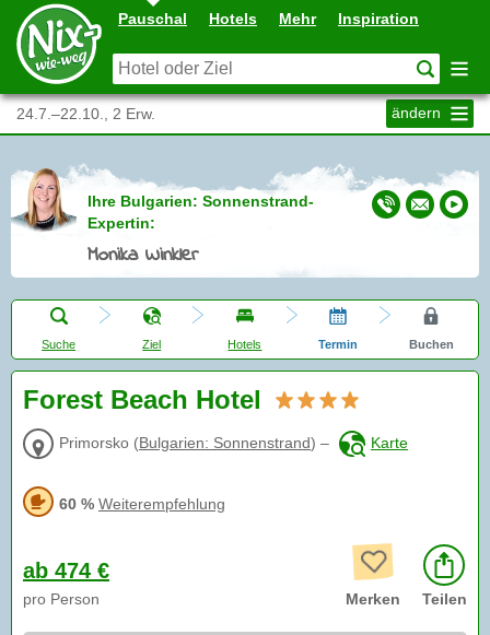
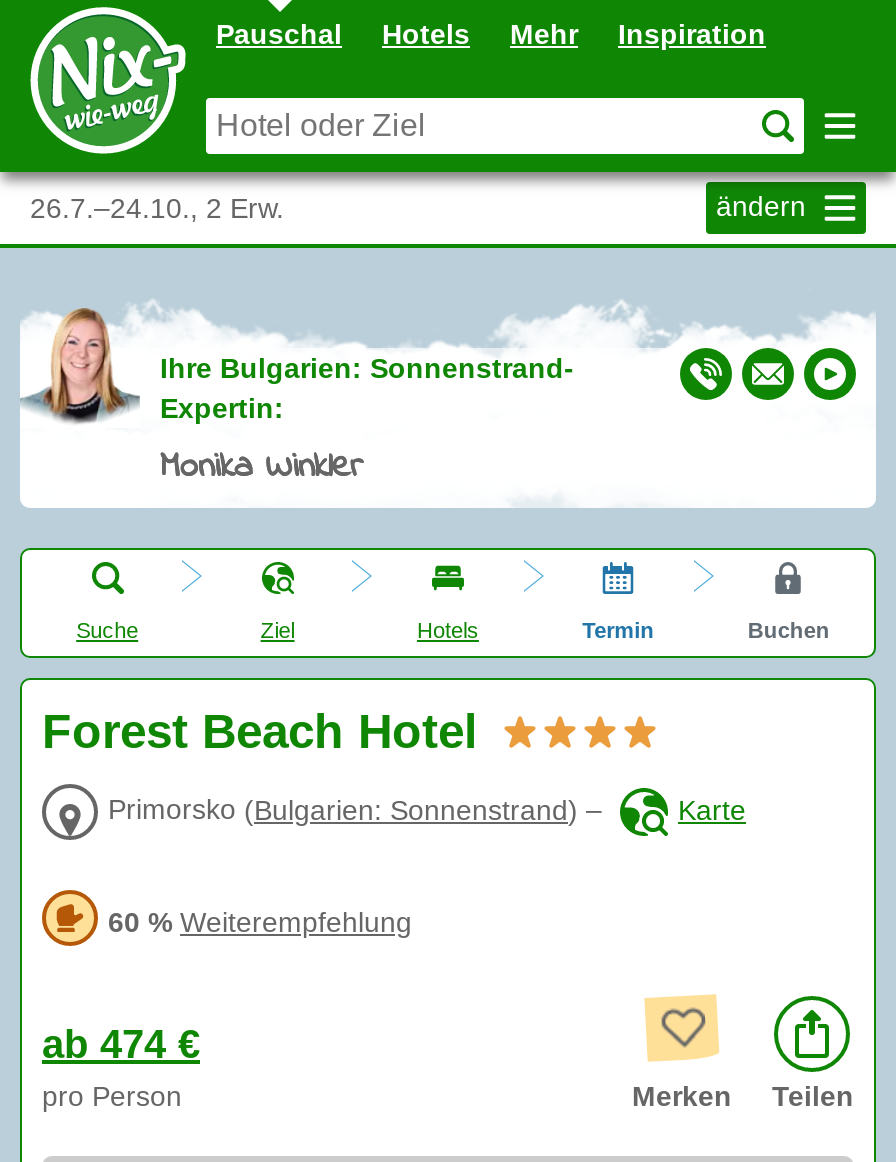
[16,105,155,122] 24.7.–22.10., 2 Erw. -> [30,192,284,224] 26.7.–24.10., 2 Erw.

